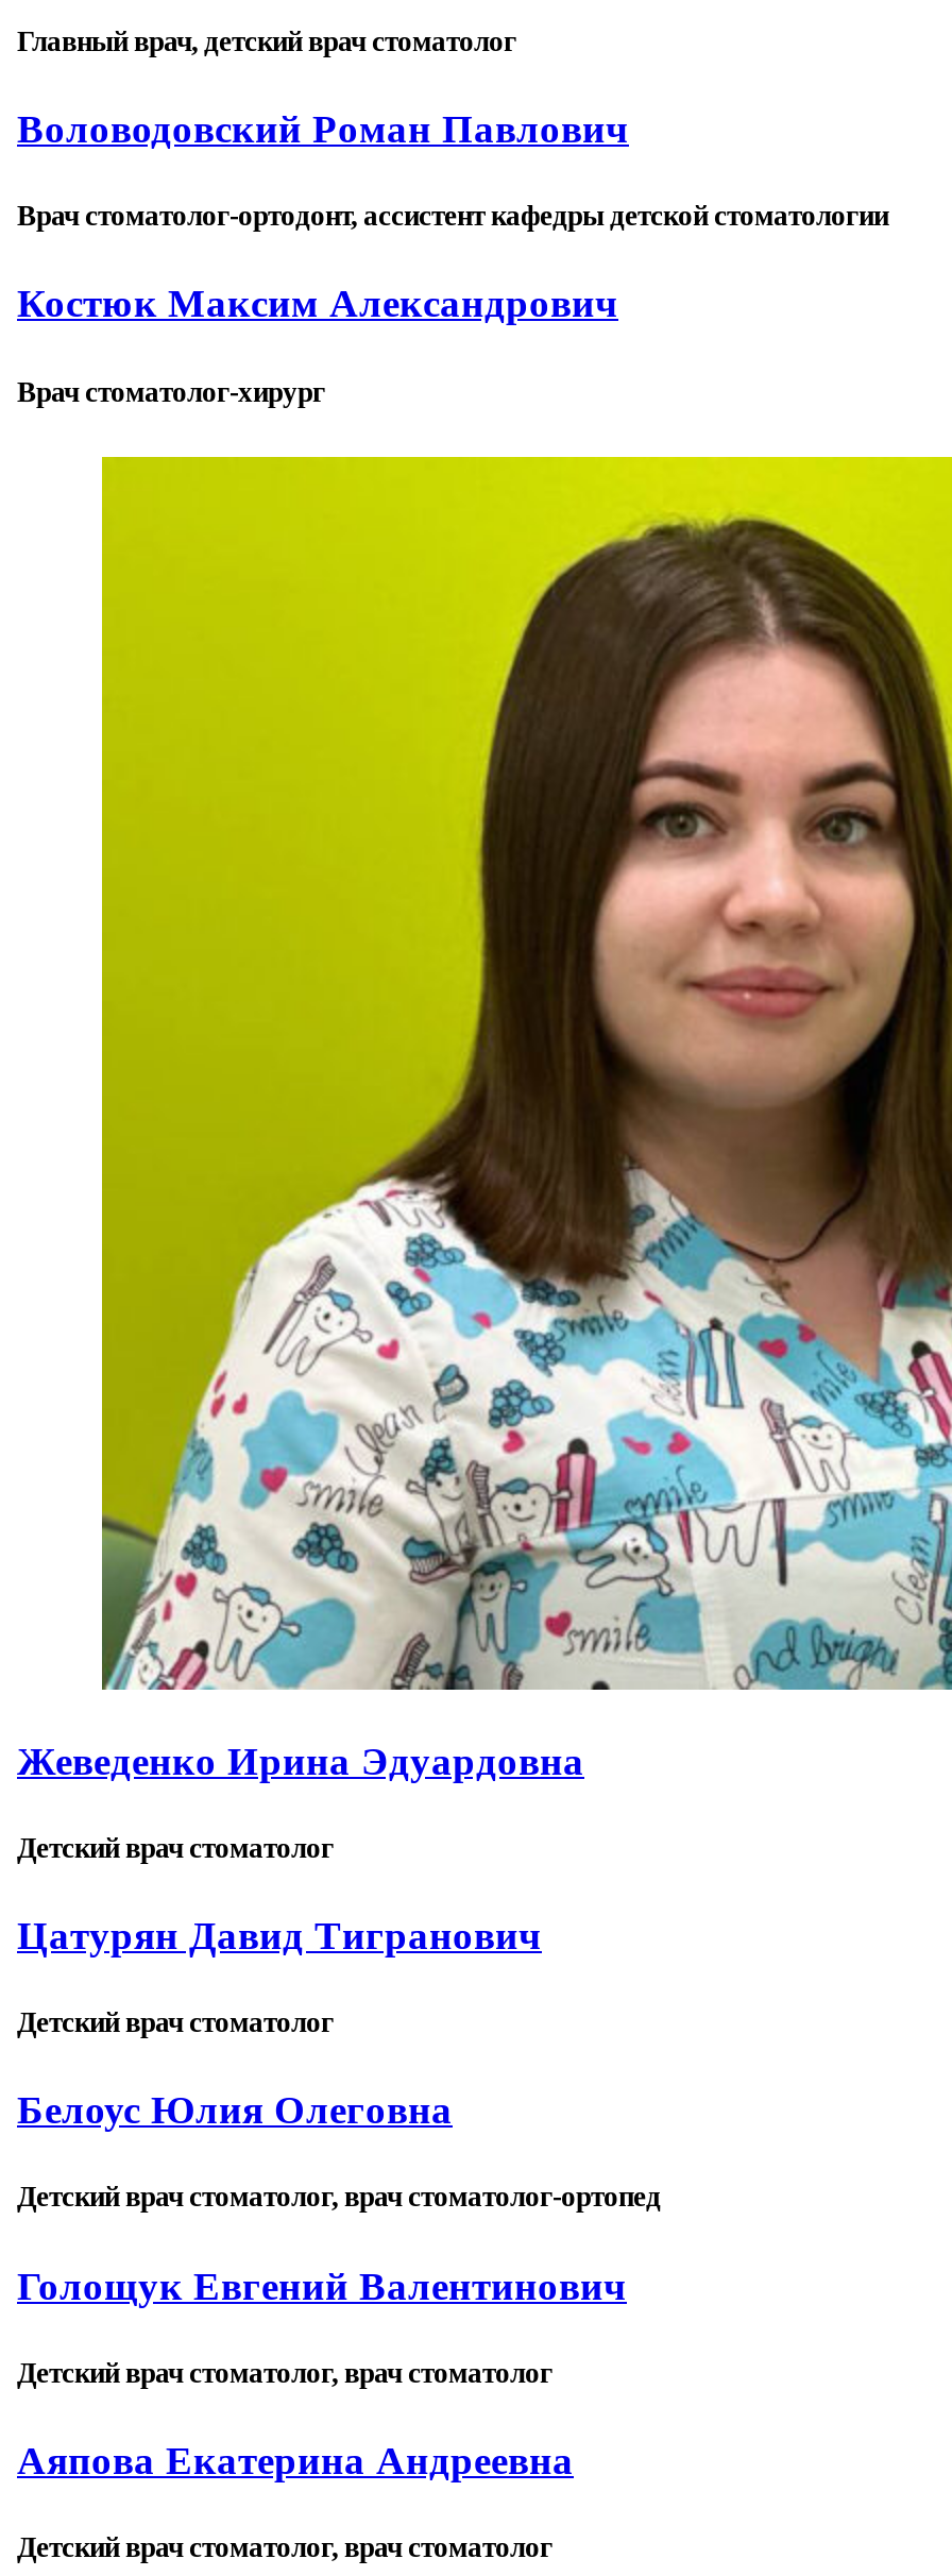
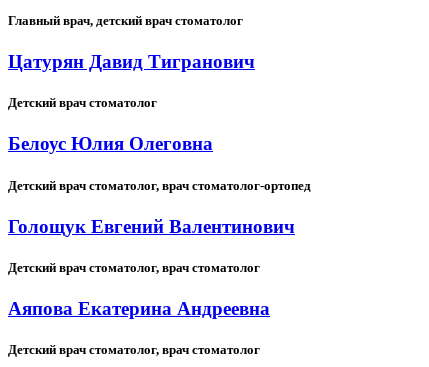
[17,106,888,407] Воловодовский Роман Павлович | Врач стоматолог-ортодонт, ассистент кафедры детской стоматологии | Костюк Максим Александрович | Врач стоматолог-хирург -> none
[17,455,946,1863] [image] | Жеведенко Ирина Эдуардовна | Детский врач стоматолог -> none

